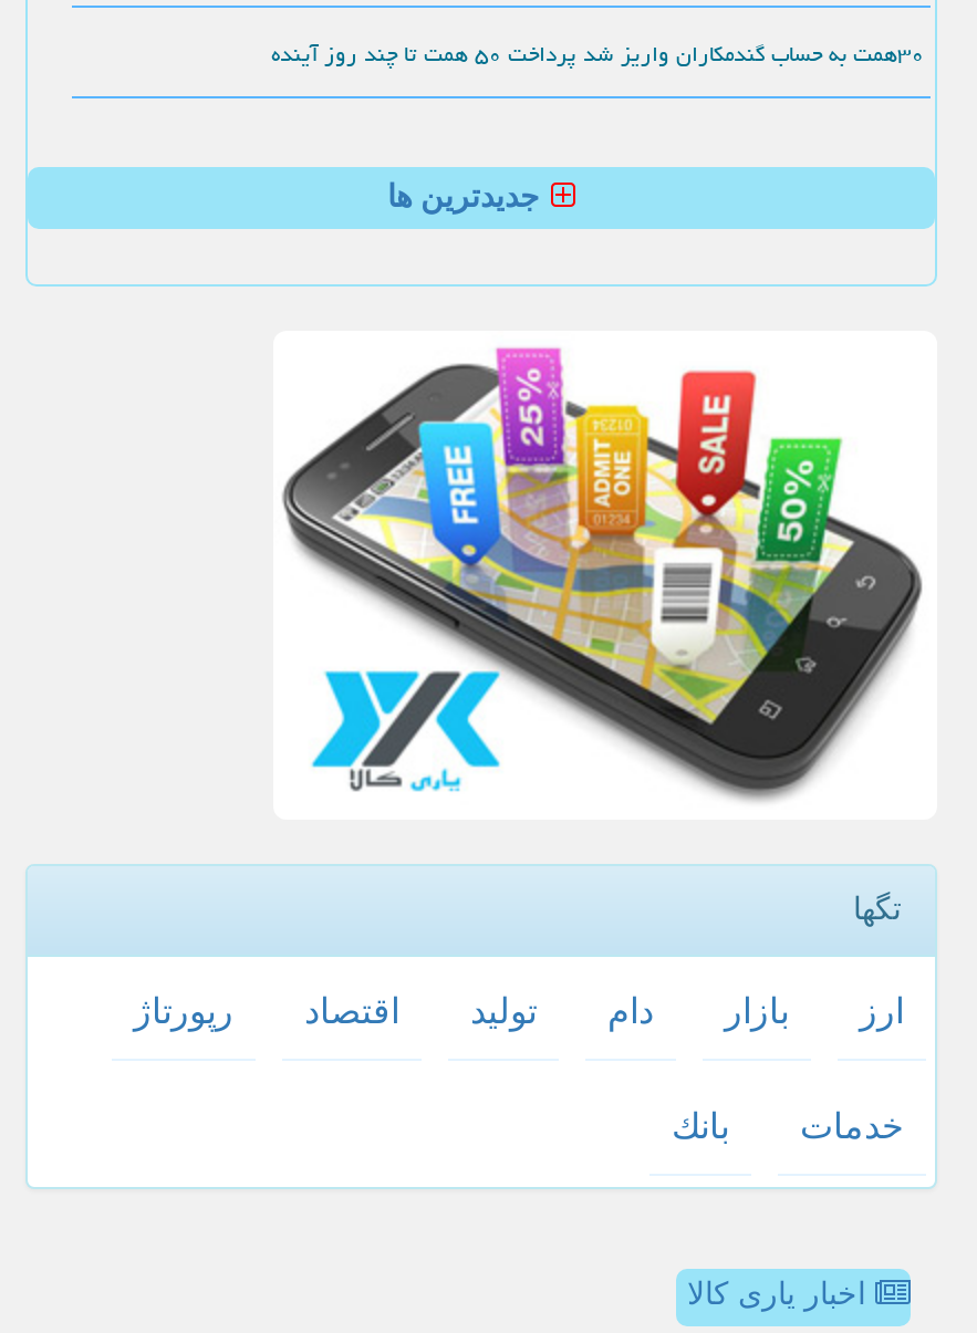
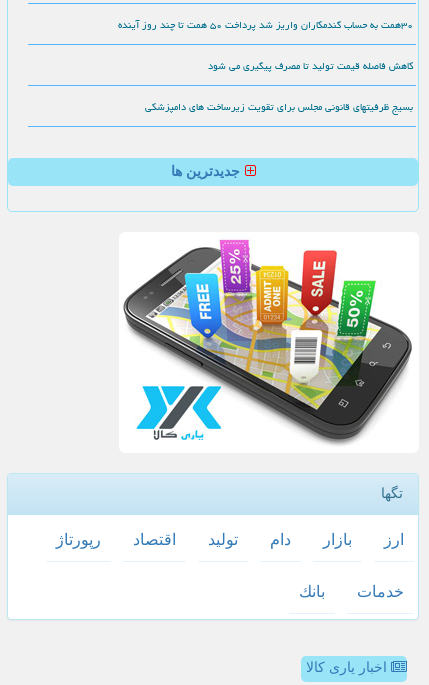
none -> [145,56,413,117] کاهش فاصله قیمت تولید تا مصرف پیگیری می شود | بسیج ظرفیتهای قانونی مجلس برای تقویت زیرساخت های دامپزشکی

